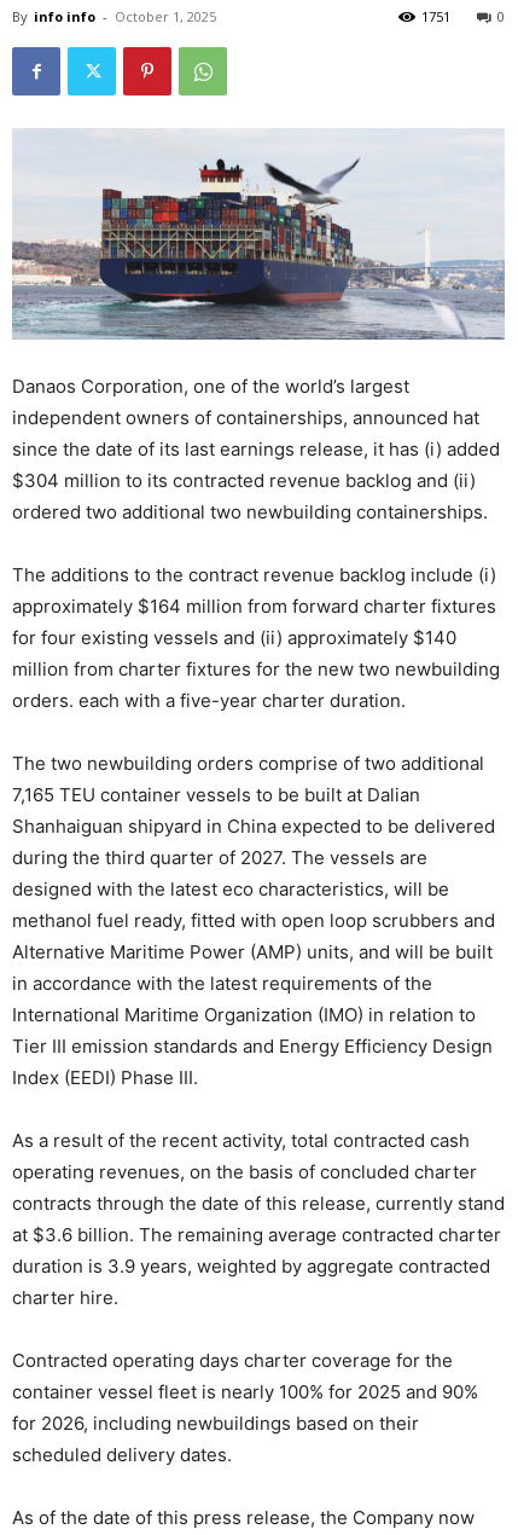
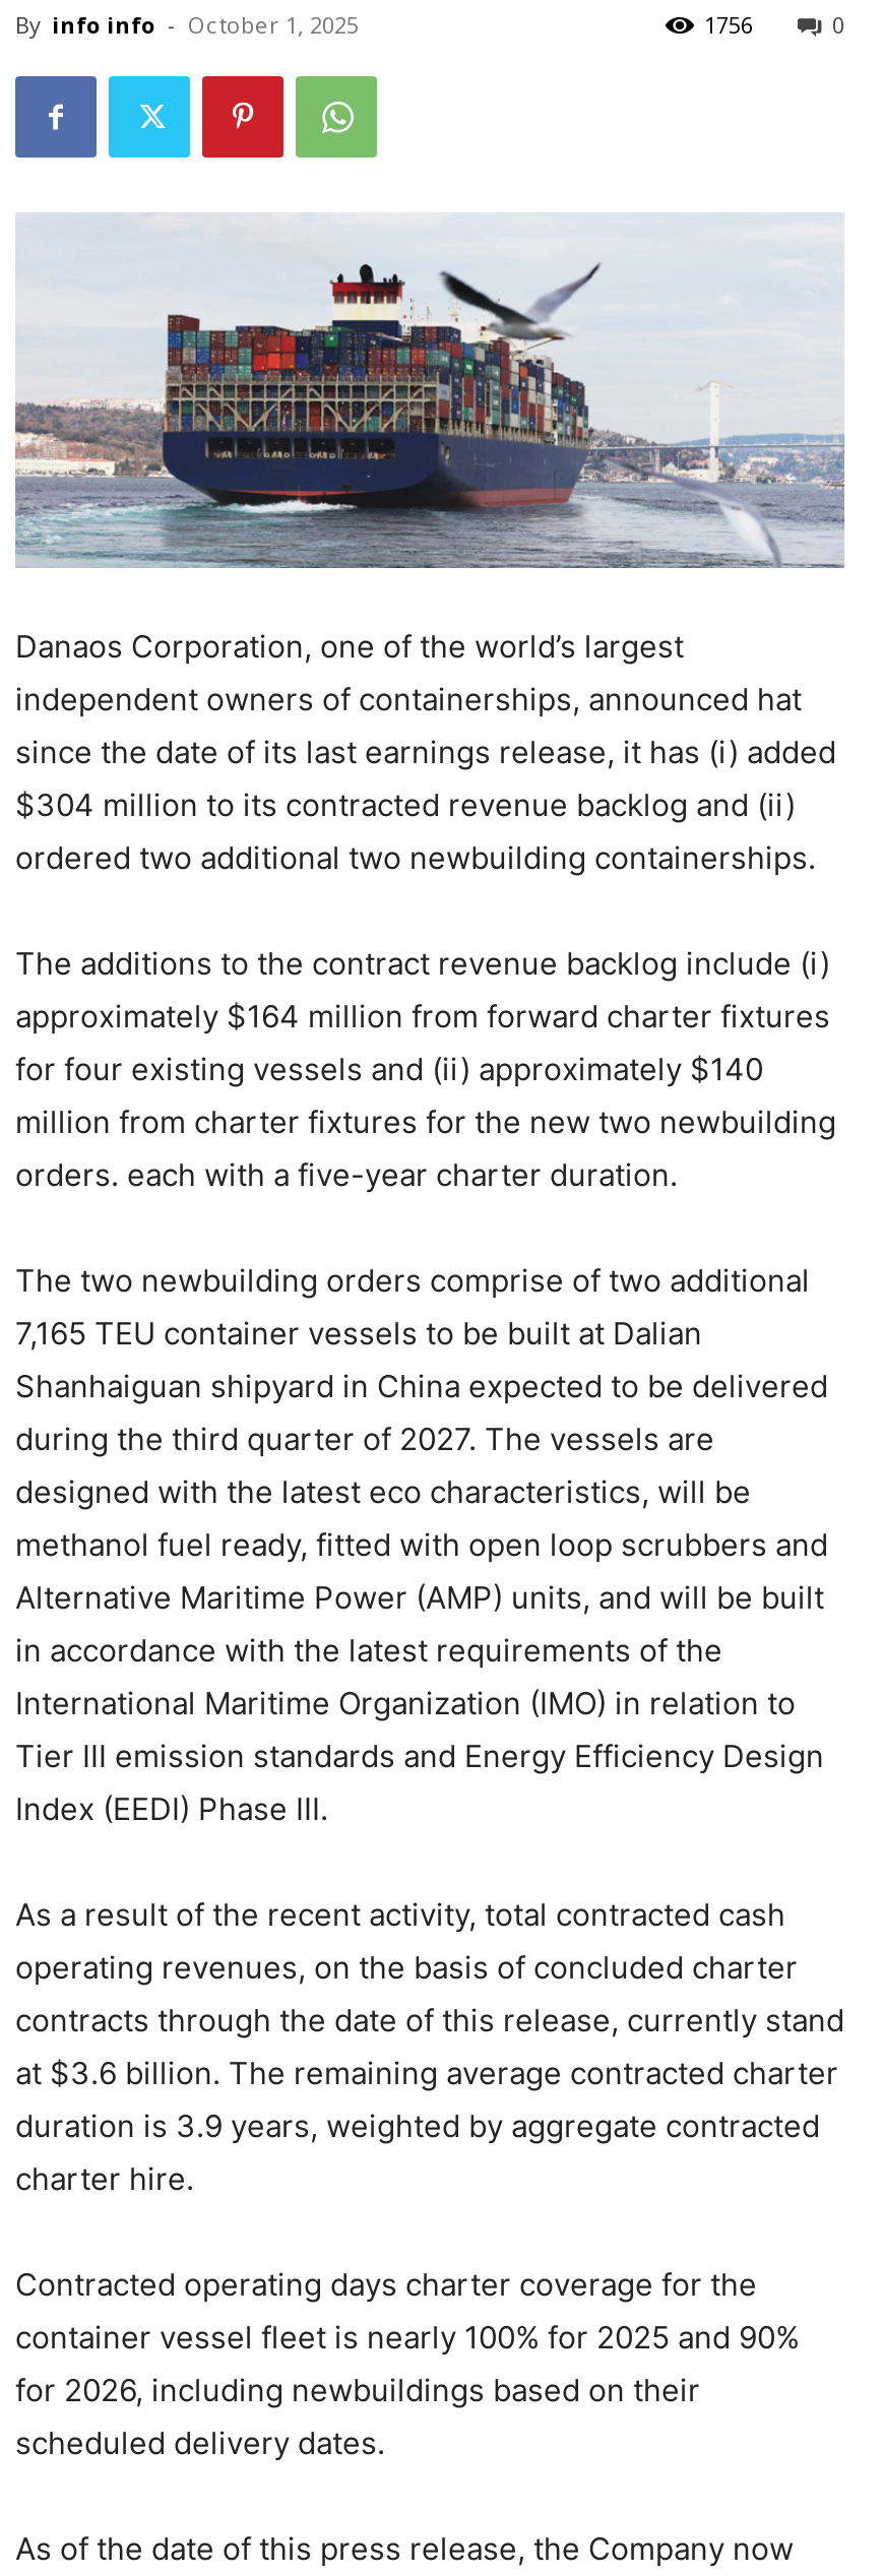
[421,7,450,25] 1751 -> [704,9,753,40] 1756

